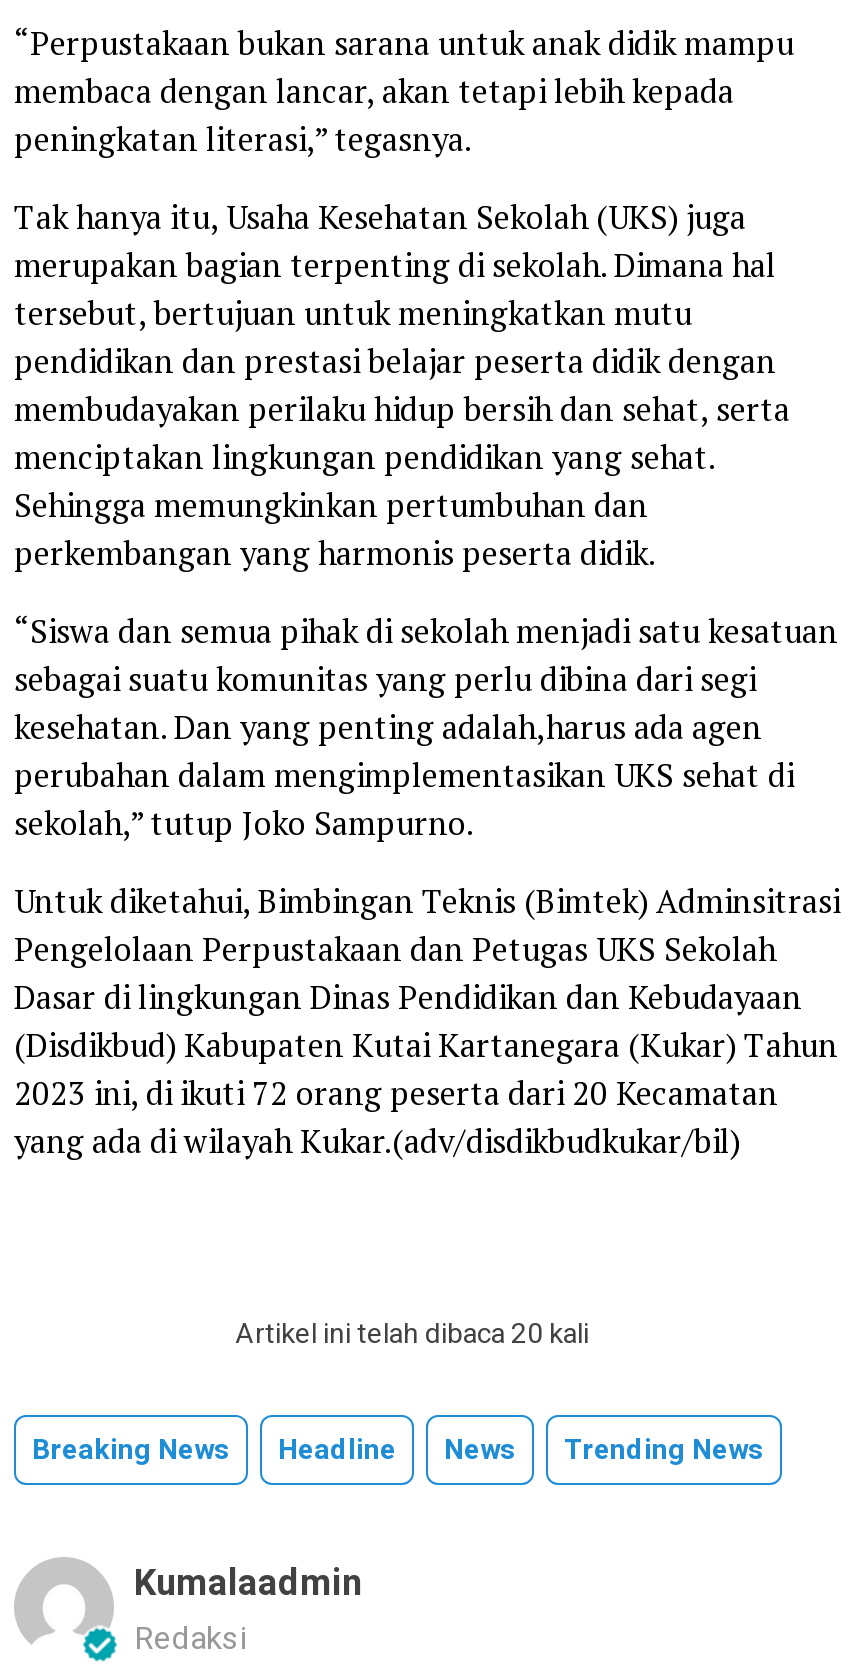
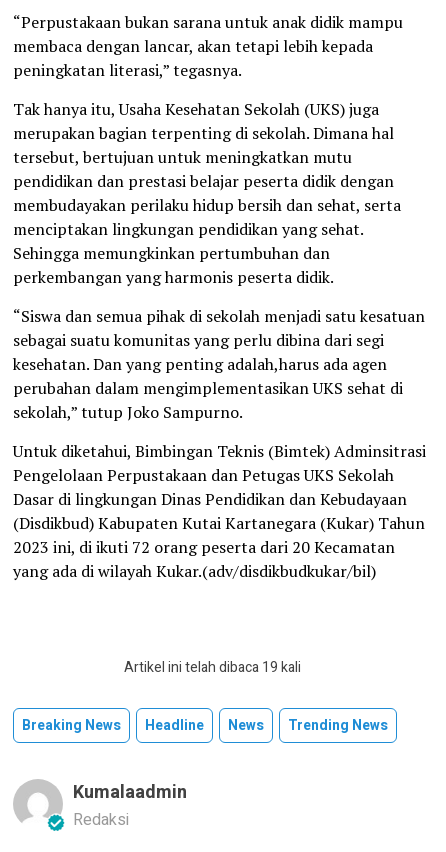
[235,1312,589,1354] Artikel ini telah dibaca 20 kali -> [123,657,300,678] Artikel ini telah dibaca 19 kali

